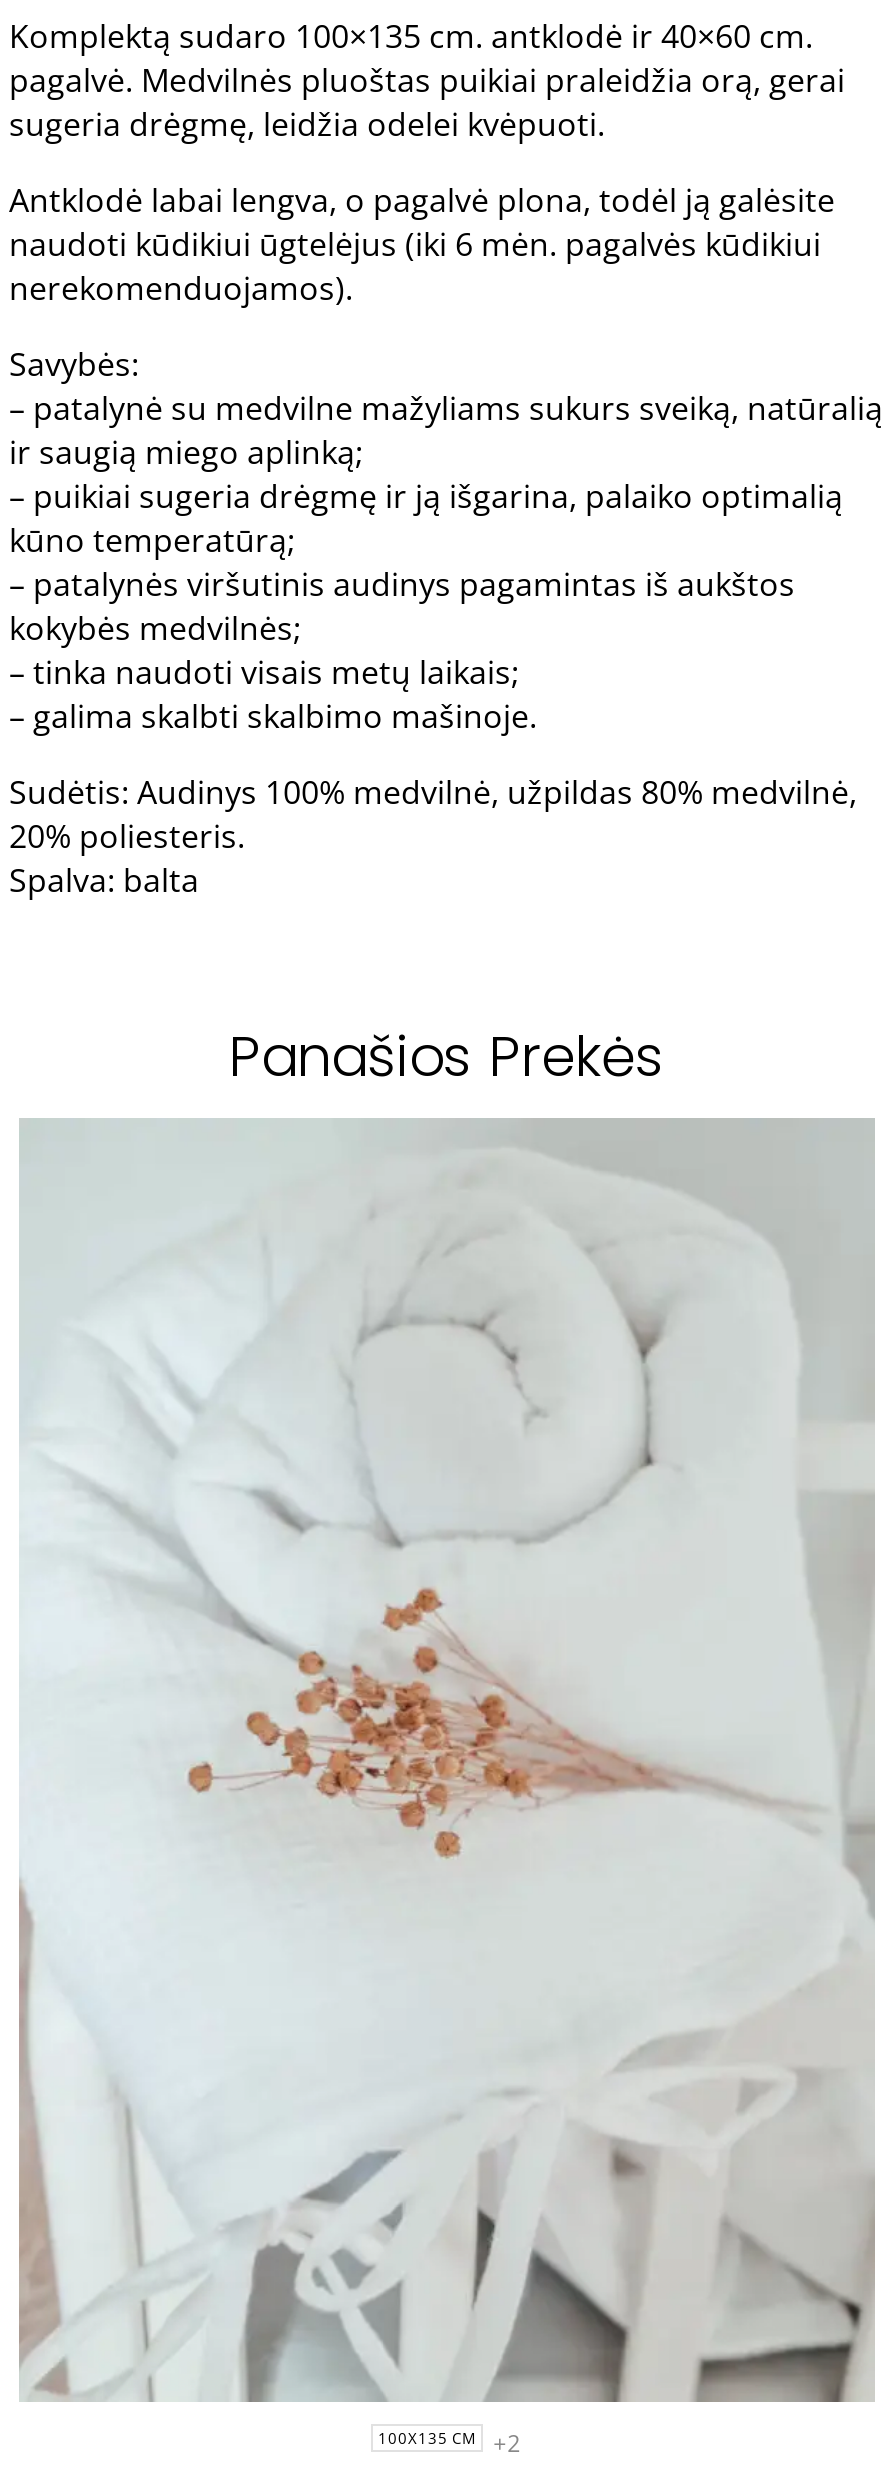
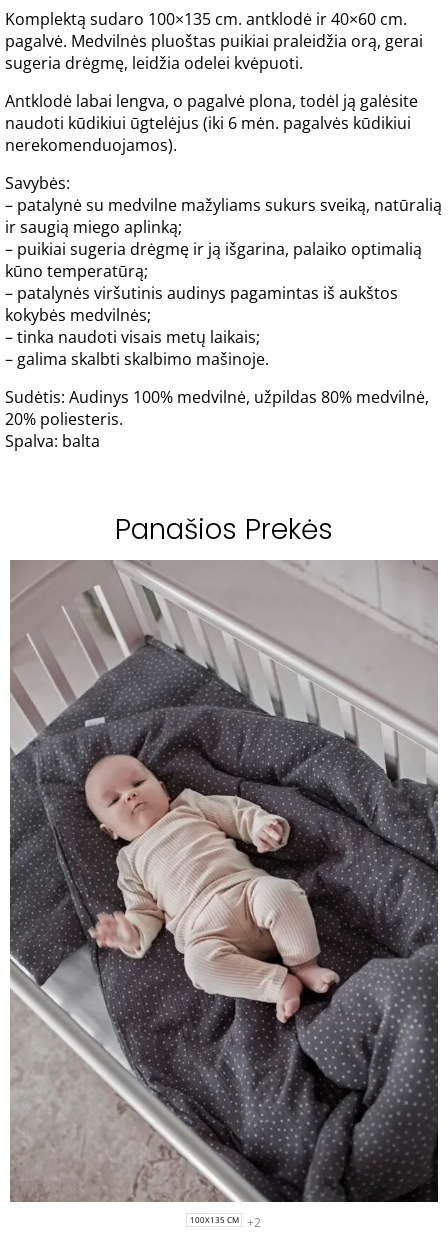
[17,1118,877,2404] [image] -> [9,560,439,1203] [image]

